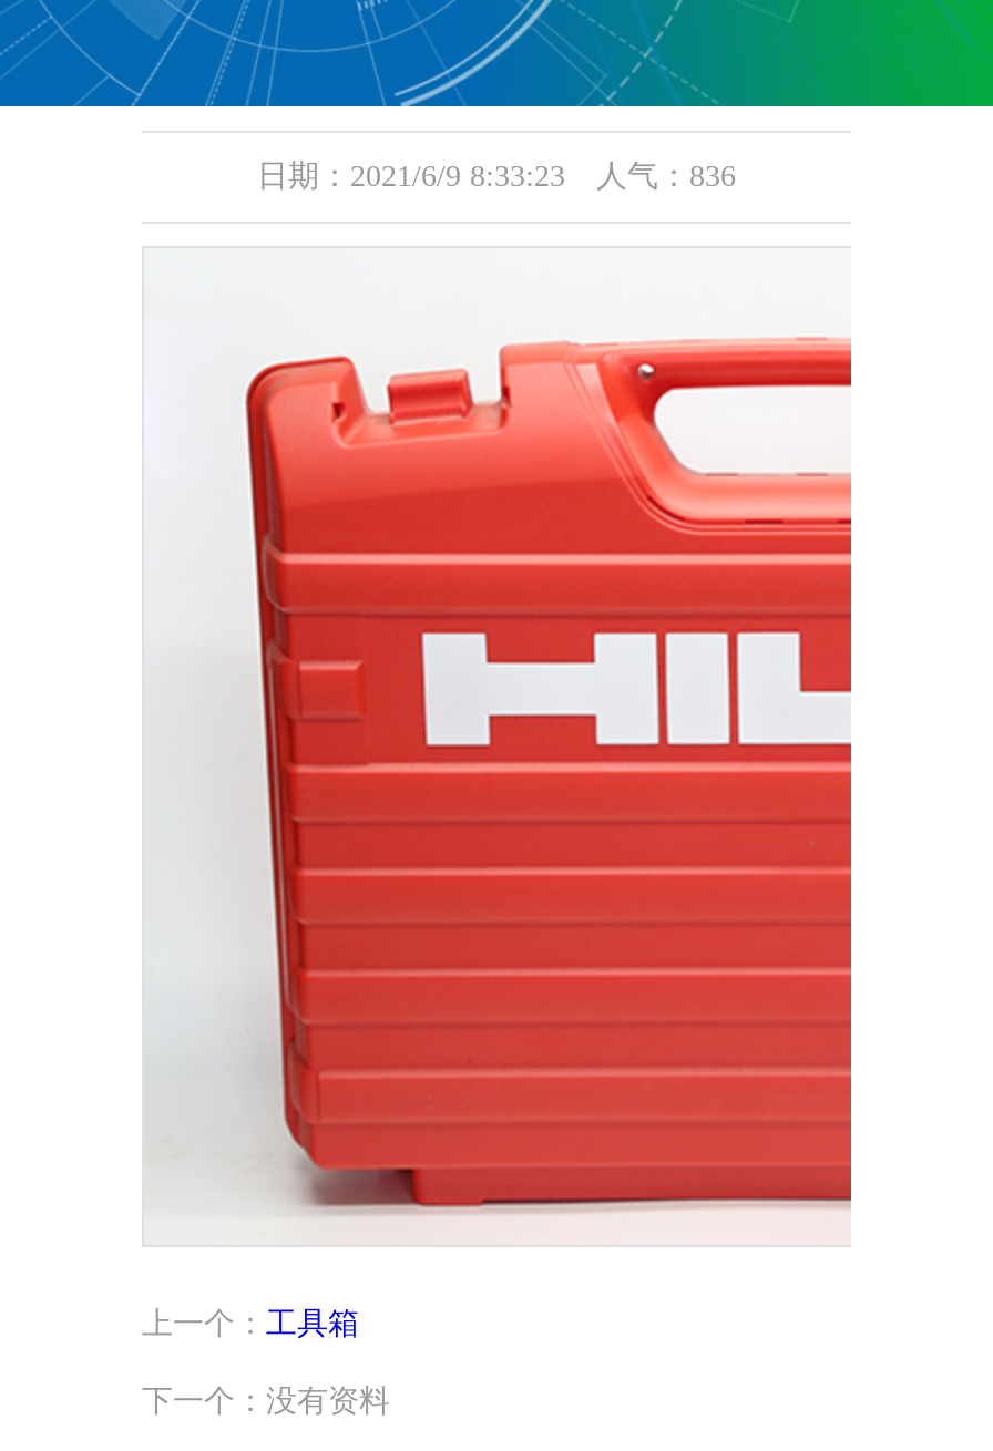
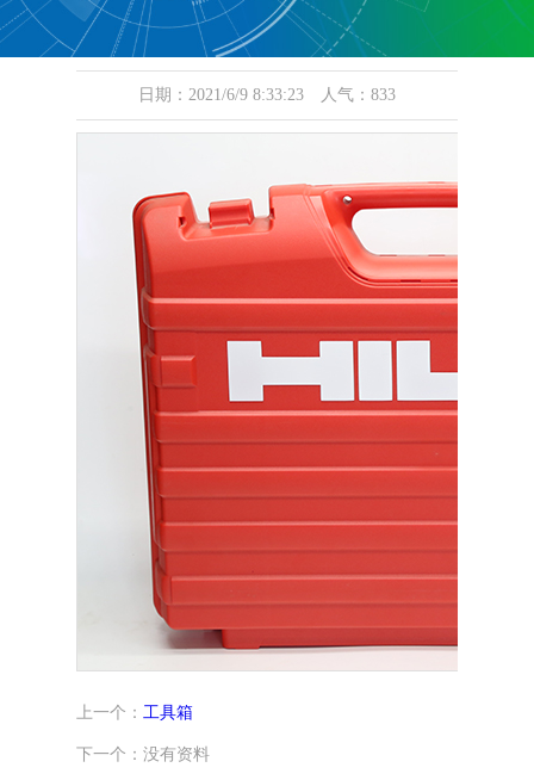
[257,160,736,193] 日期：2021/6/9 8:33:23 人气：836 -> [138,86,396,104] 日期：2021/6/9 8:33:23 人气：833

